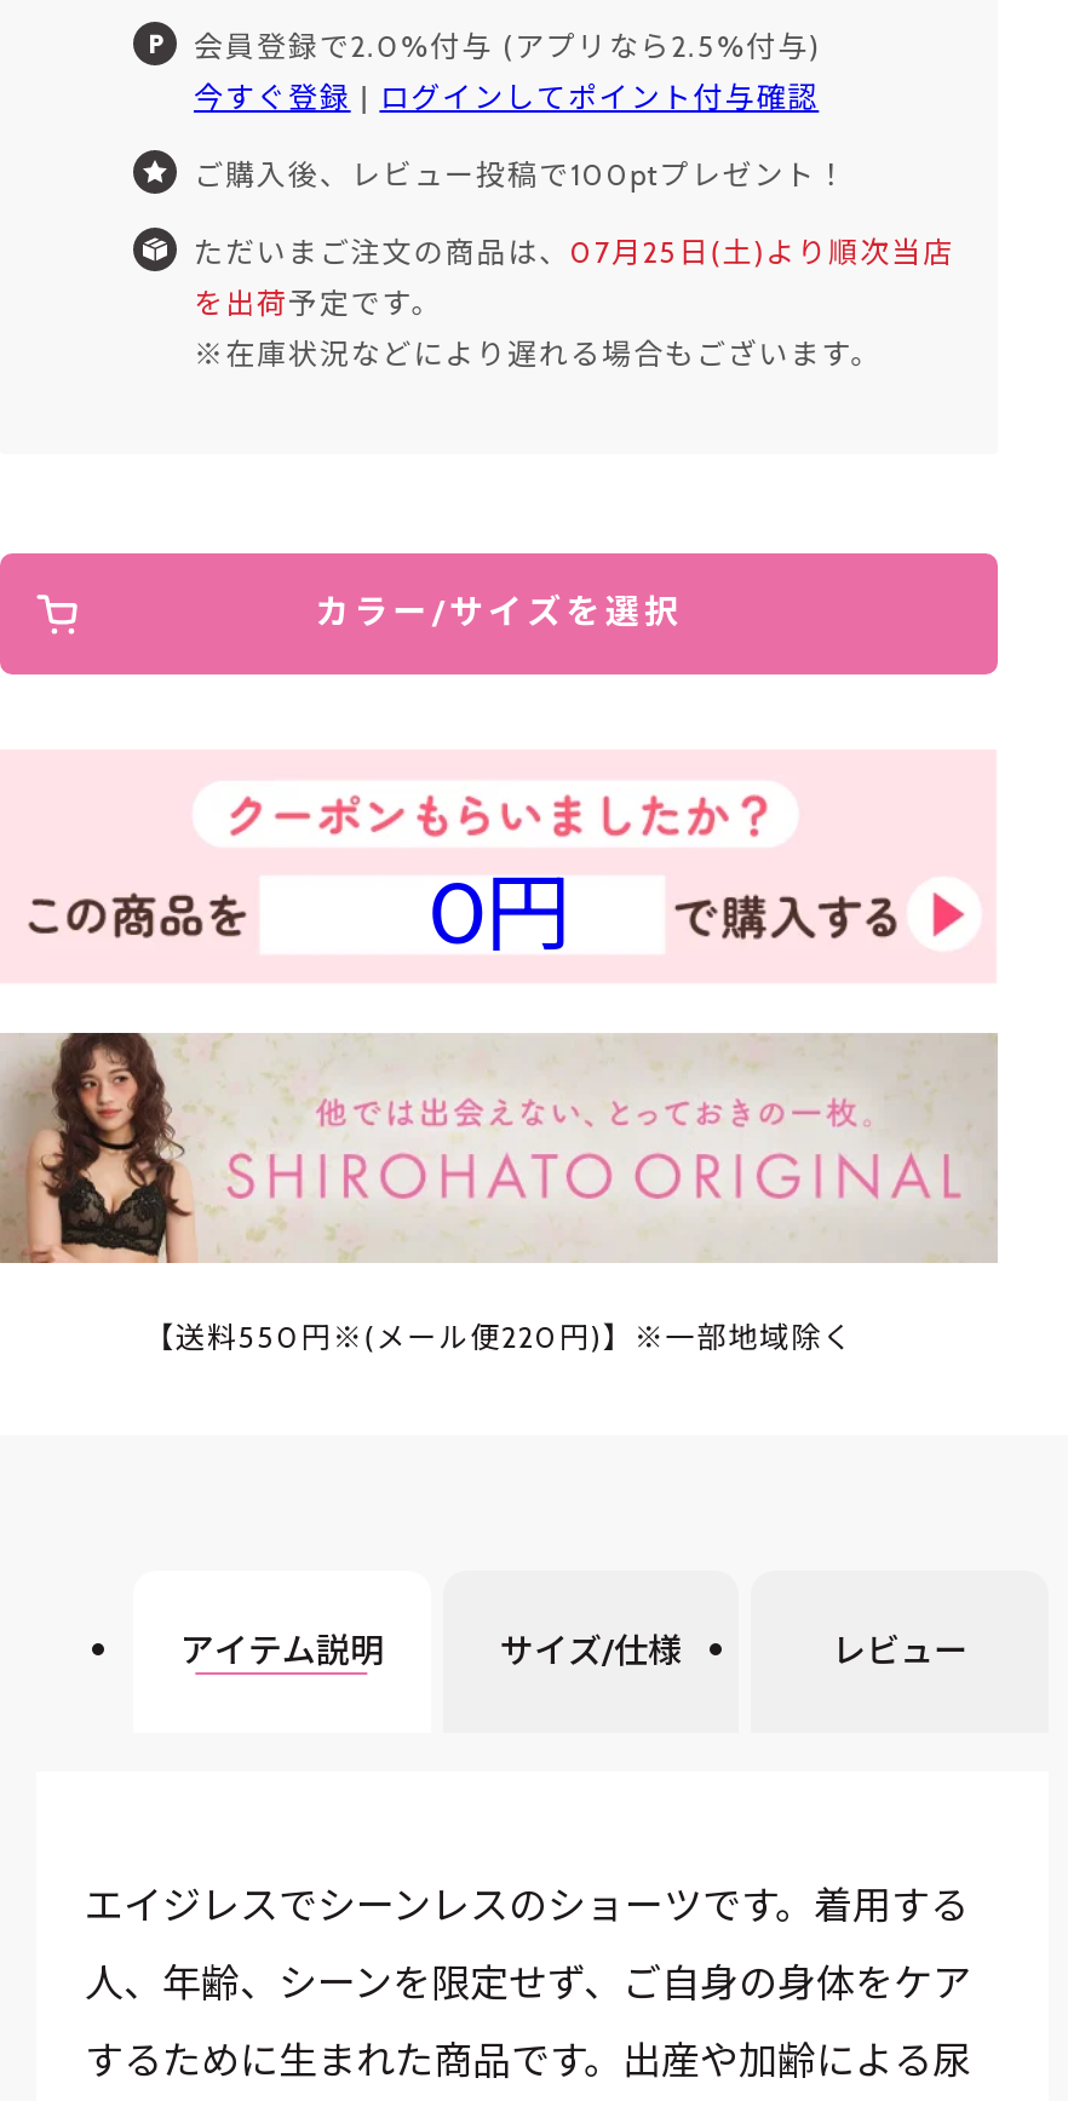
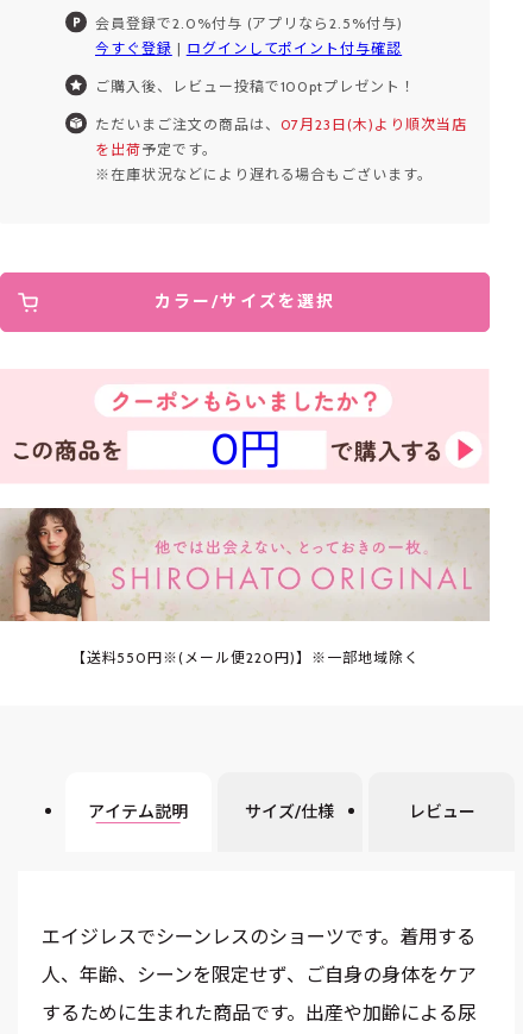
[194,233,954,269] ただいまご注文の商品は、07月25日(土)より順次当店 -> [95,115,467,133] ただいまご注文の商品は、07月23日(木)より順次当店

